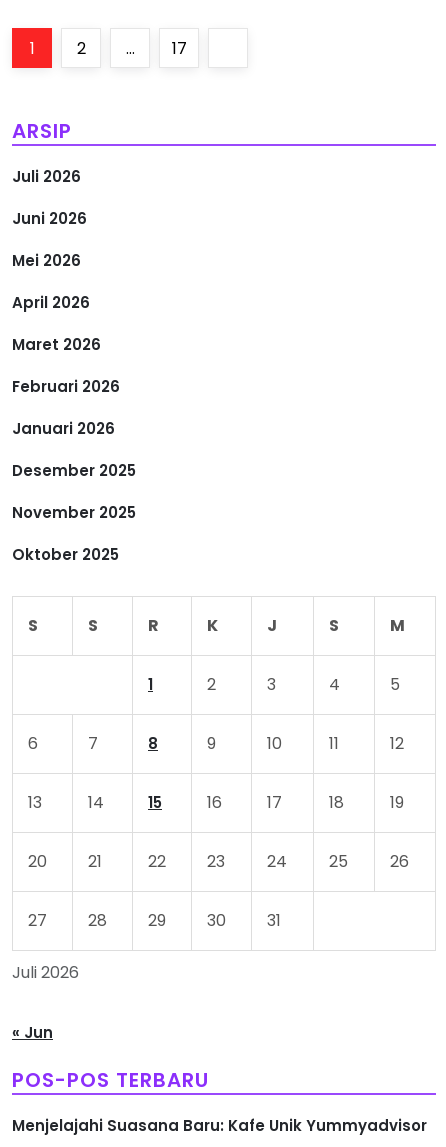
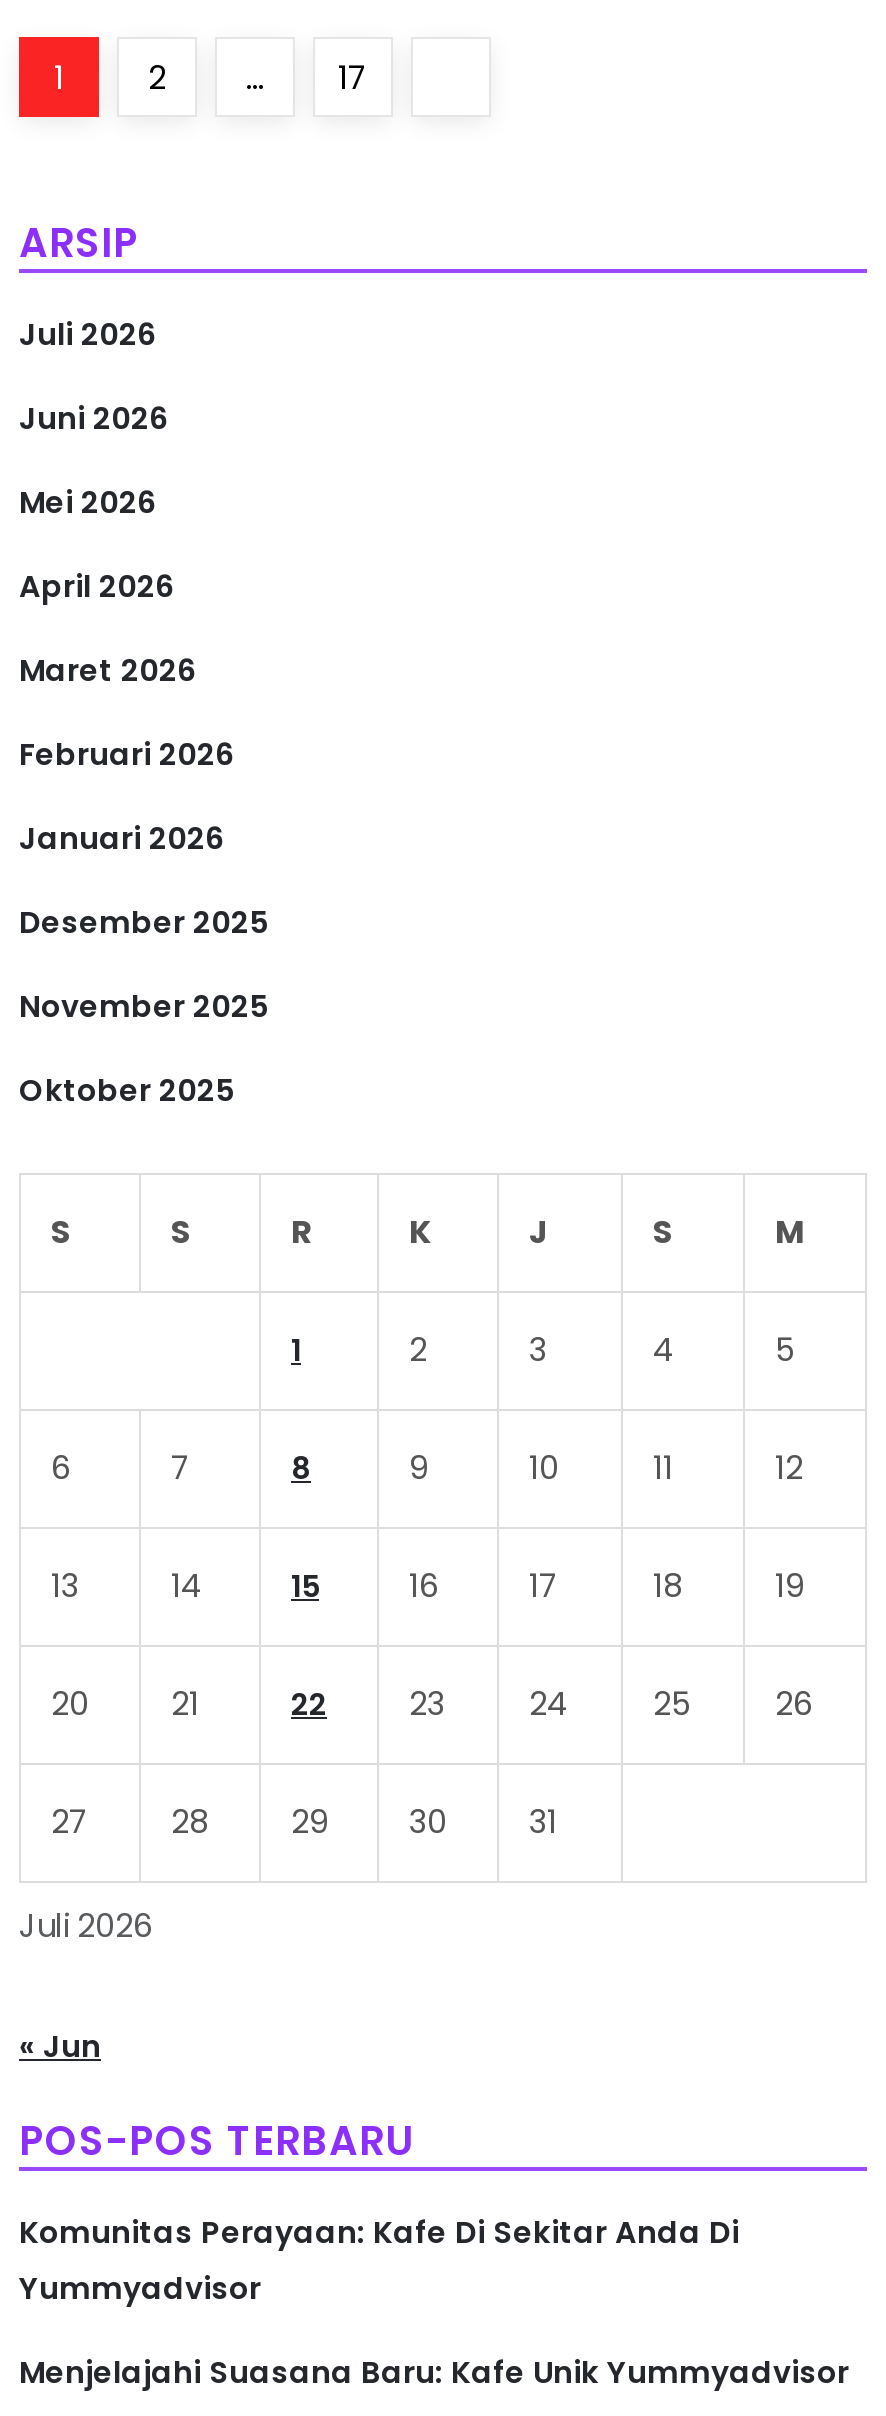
none -> [19,2211,739,2309] Komunitas Perayaan: Kafe Di Sekitar Anda Di | Yummyadvisor

